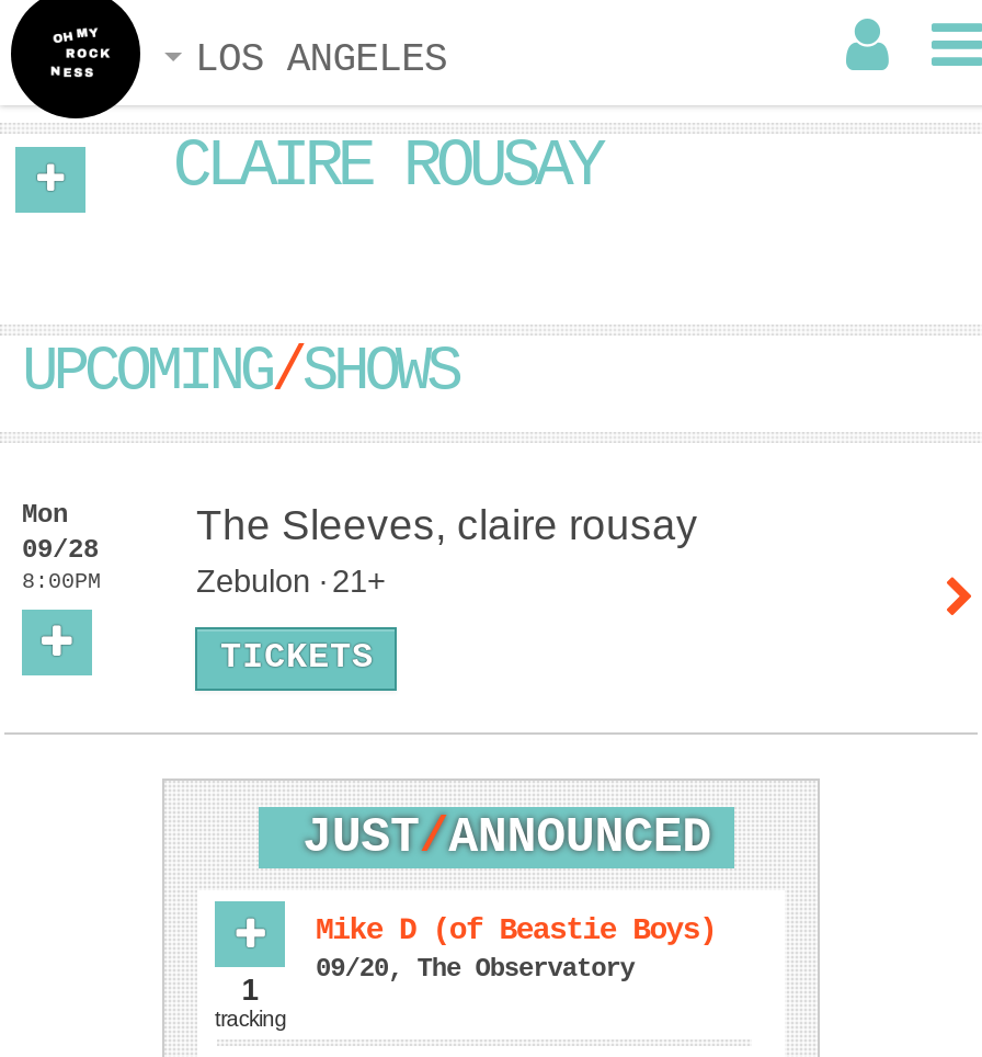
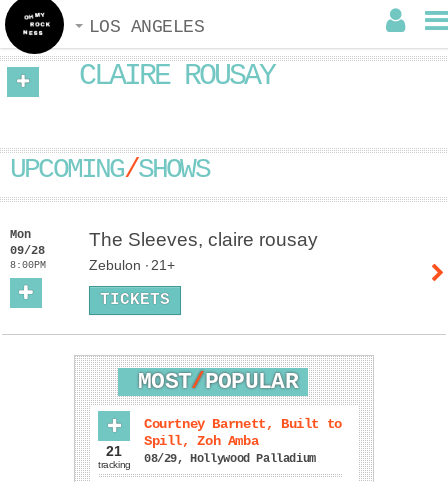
[302,809,711,866] JUST / ANNOUNCED -> [138,369,298,395] MOST / POPULAR
[316,912,716,985] Mike D (of Beastie Boys) | 09/20, The Observatory -> [144,416,342,466] Courtney Barnett, Built to | Spill, Zoh Amba | 08/29, Hollywood Palladium
[242,971,258,1007] 1 -> [106,443,122,459] 21

